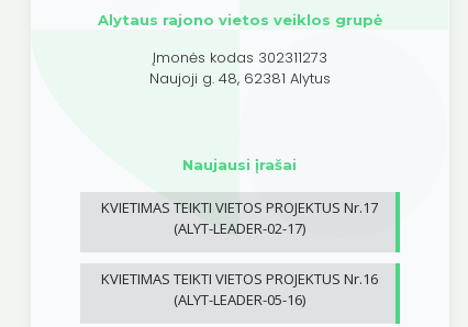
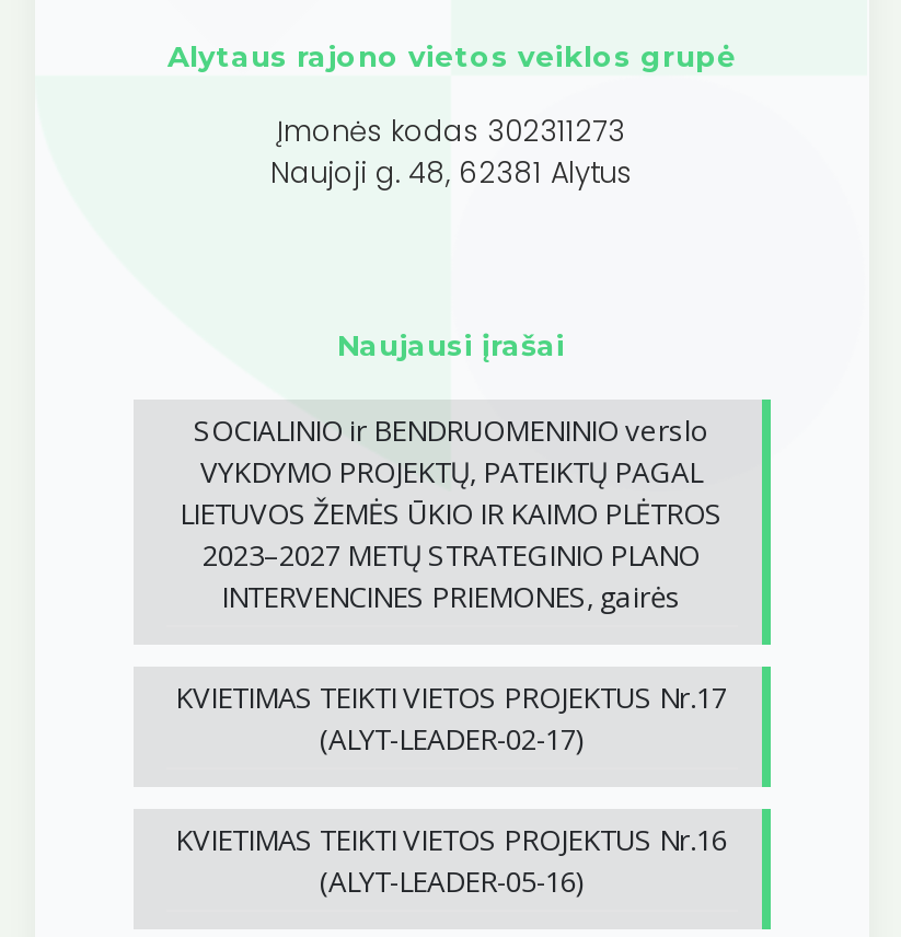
none -> [180,411,723,617] SOCIALINIO ir BENDRUOMENINIO verslo | VYKDYMO PROJEKTŲ, PATEIKTŲ PAGAL | LIETUVOS ŽEMĖS ŪKIO IR KAIMO PLĖTROS | 2023–2027 METŲ STRATEGINIO PLANO | INTERVENCINES PRIEMONES, gairės

